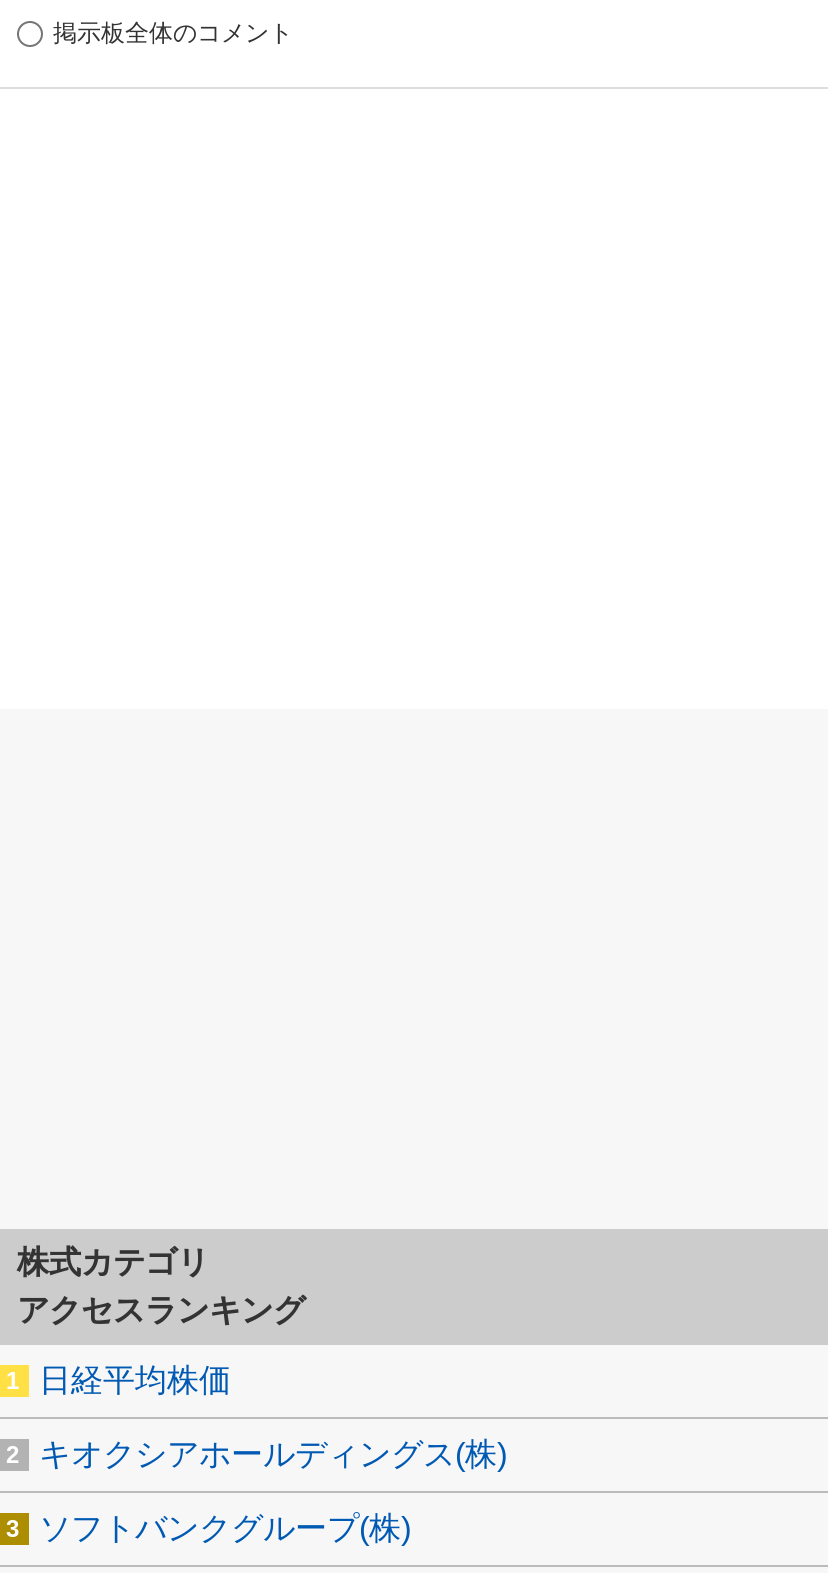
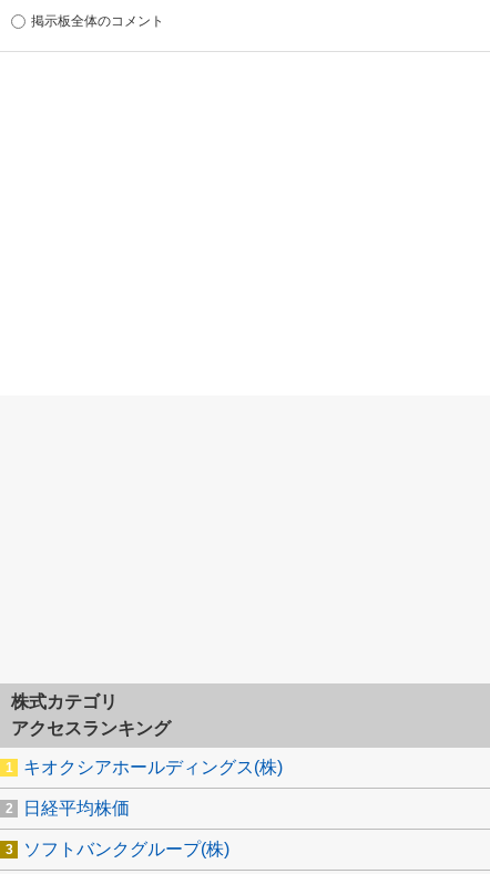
moved [39,1363,231,1397] -> [23,799,130,818]: 日経平均株価
moved [39,1437,507,1471] -> [23,758,283,777]: キオクシアホールディングス(株)

